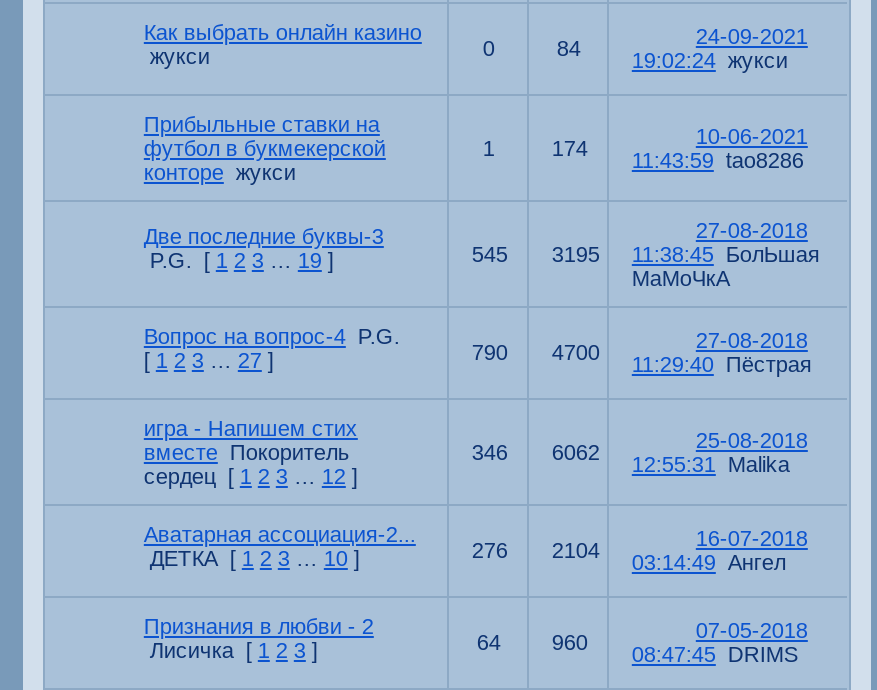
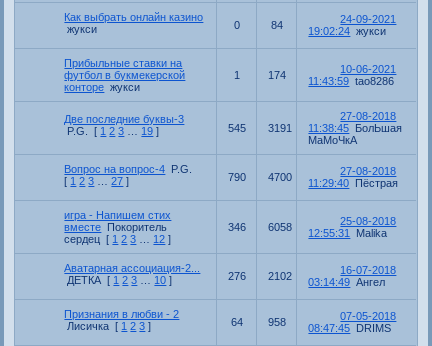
[472,241,820,265] 545 3195 11:38:45 БолЬшая -> [228,122,402,134] 545 3191 11:38:45 БолЬшая
[472,439,790,475] 346 6062 12:55:31 Malika -> [228,221,387,239] 346 6058 12:55:31 Malika
[472,537,786,573] 276 2104 03:14:49 Ангел -> [228,270,385,288] 276 2102 03:14:49 Ангел
[552,629,798,665] 960 08:47:45 DRIMS -> [268,316,391,334] 958 08:47:45 DRIMS

